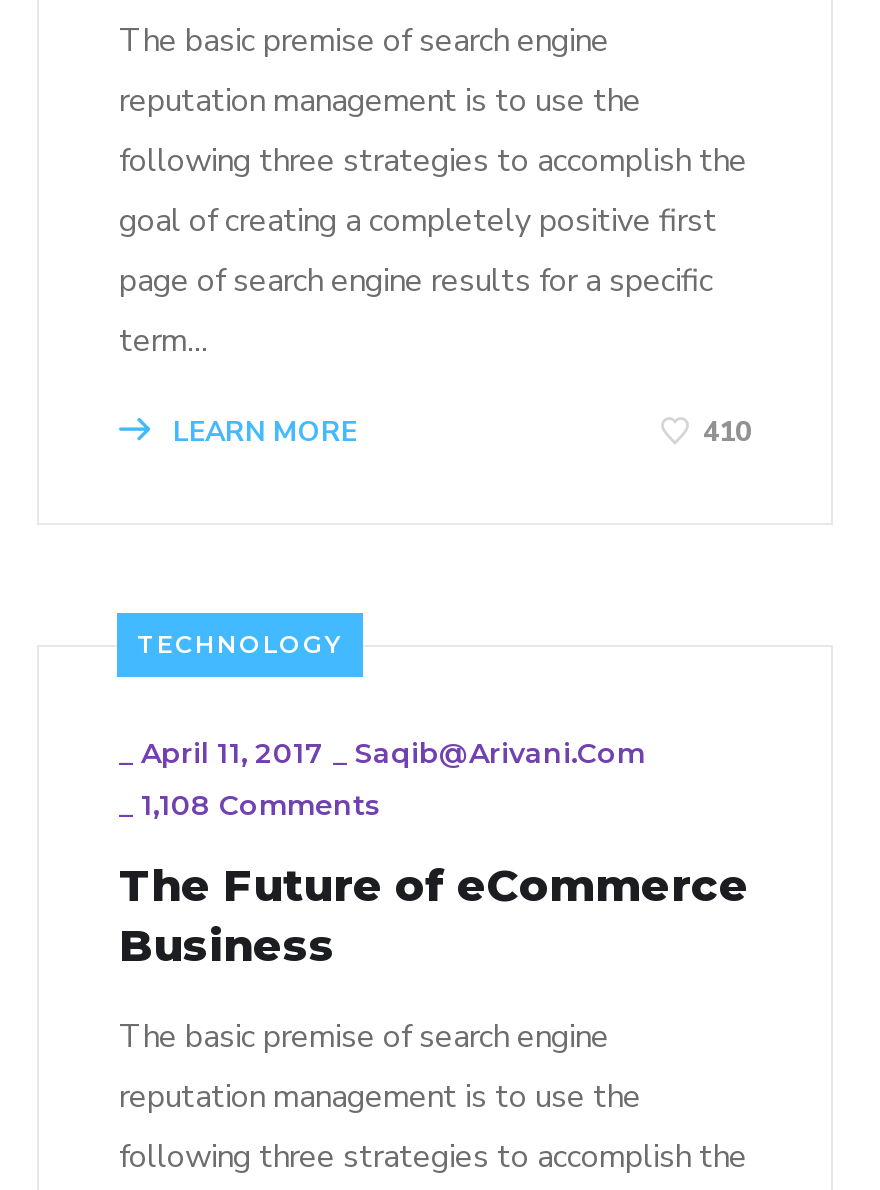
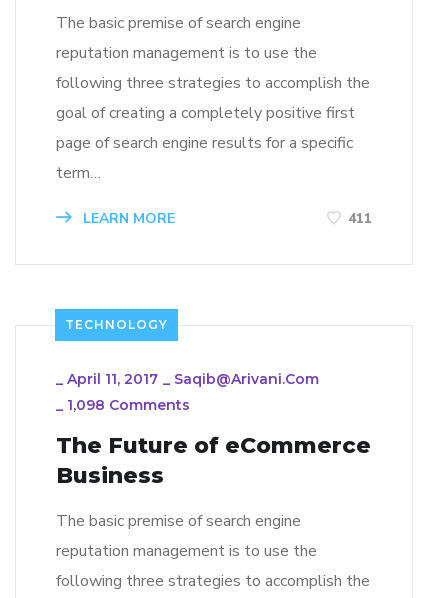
[703,414,751,452] 410 -> [348,209,372,228] 411
[119,788,381,824] _ 1,108 Comments -> [56,396,190,414] _ 1,098 Comments

